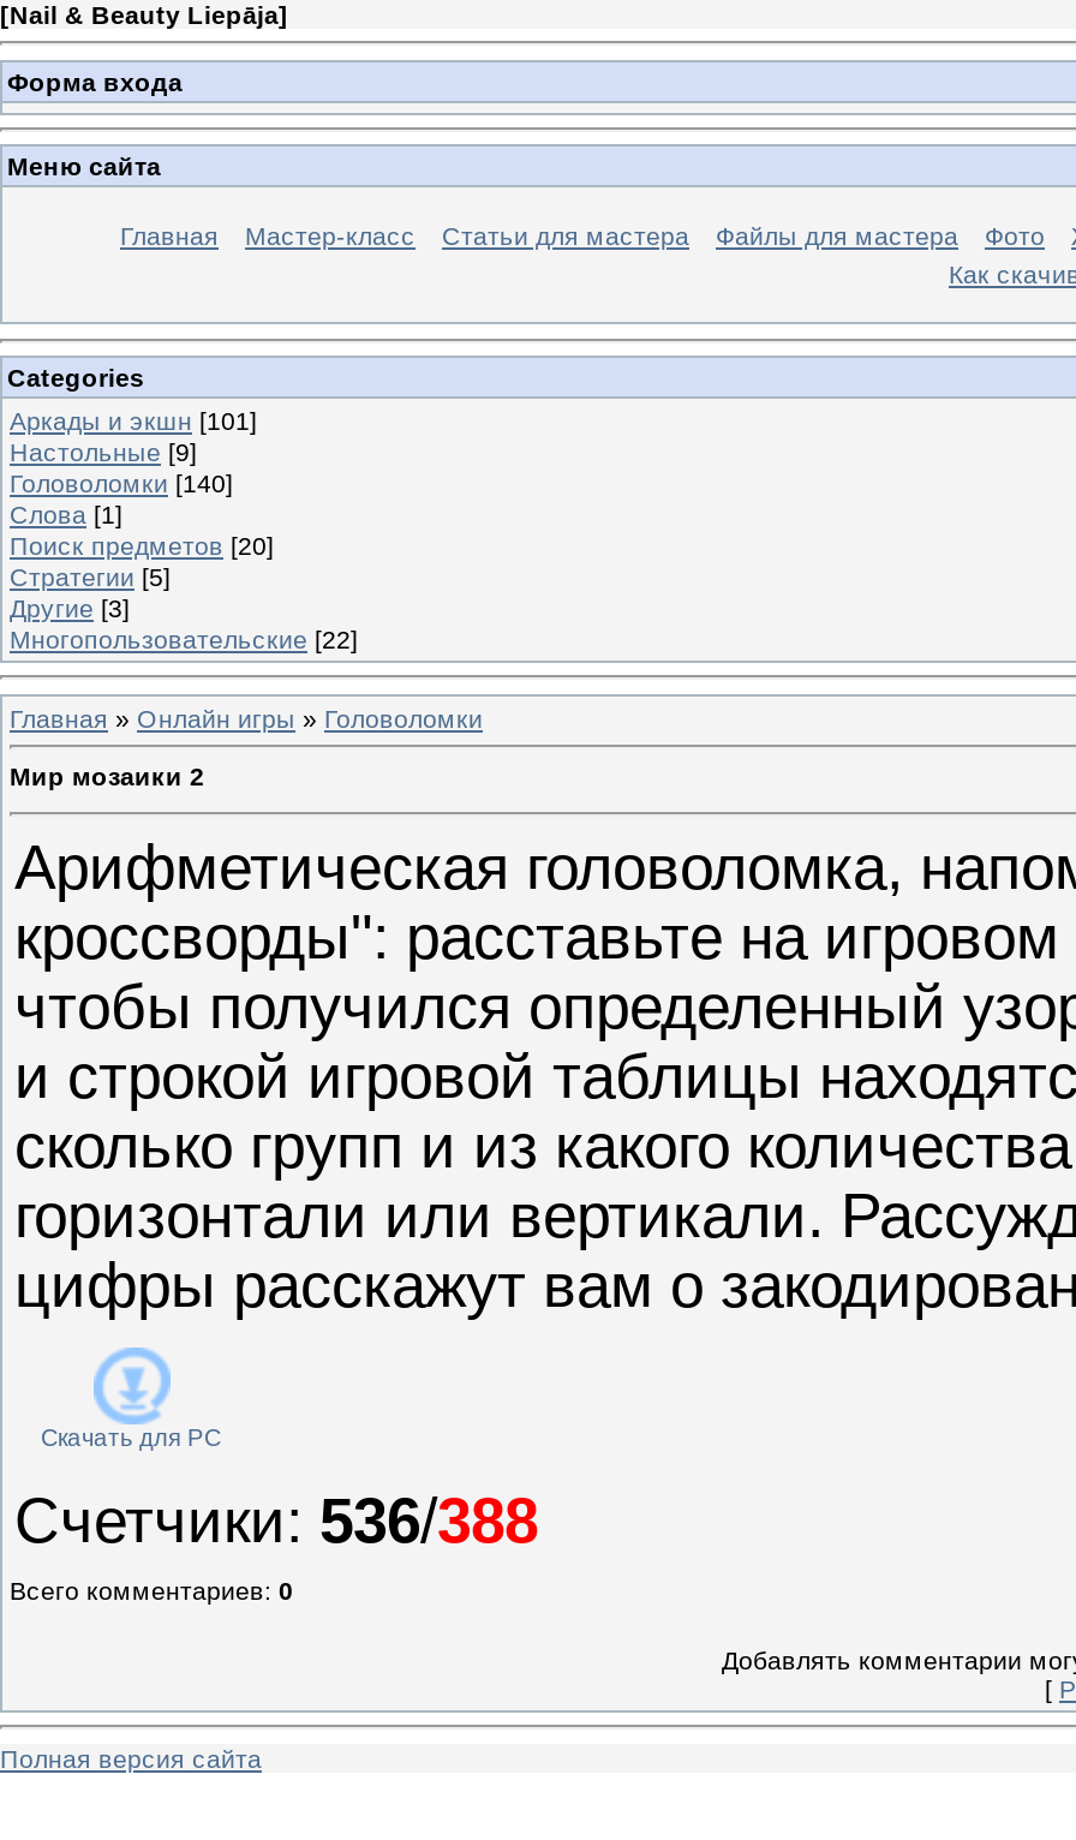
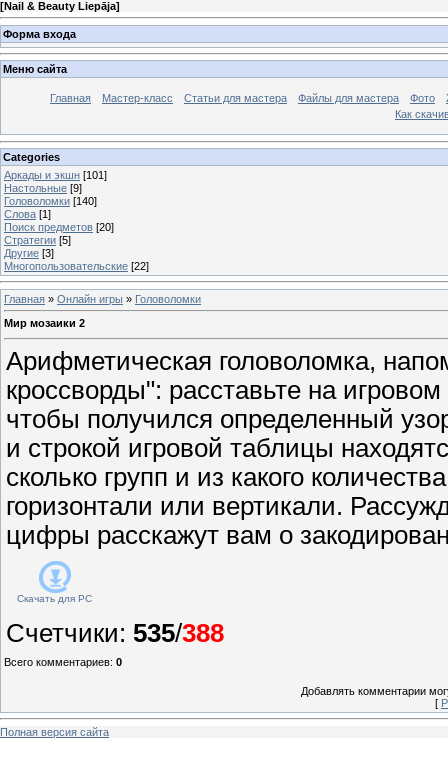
[14,1487,538,1554] Счетчики: 536/388 -> [6,619,224,647] Счетчики: 535/388

